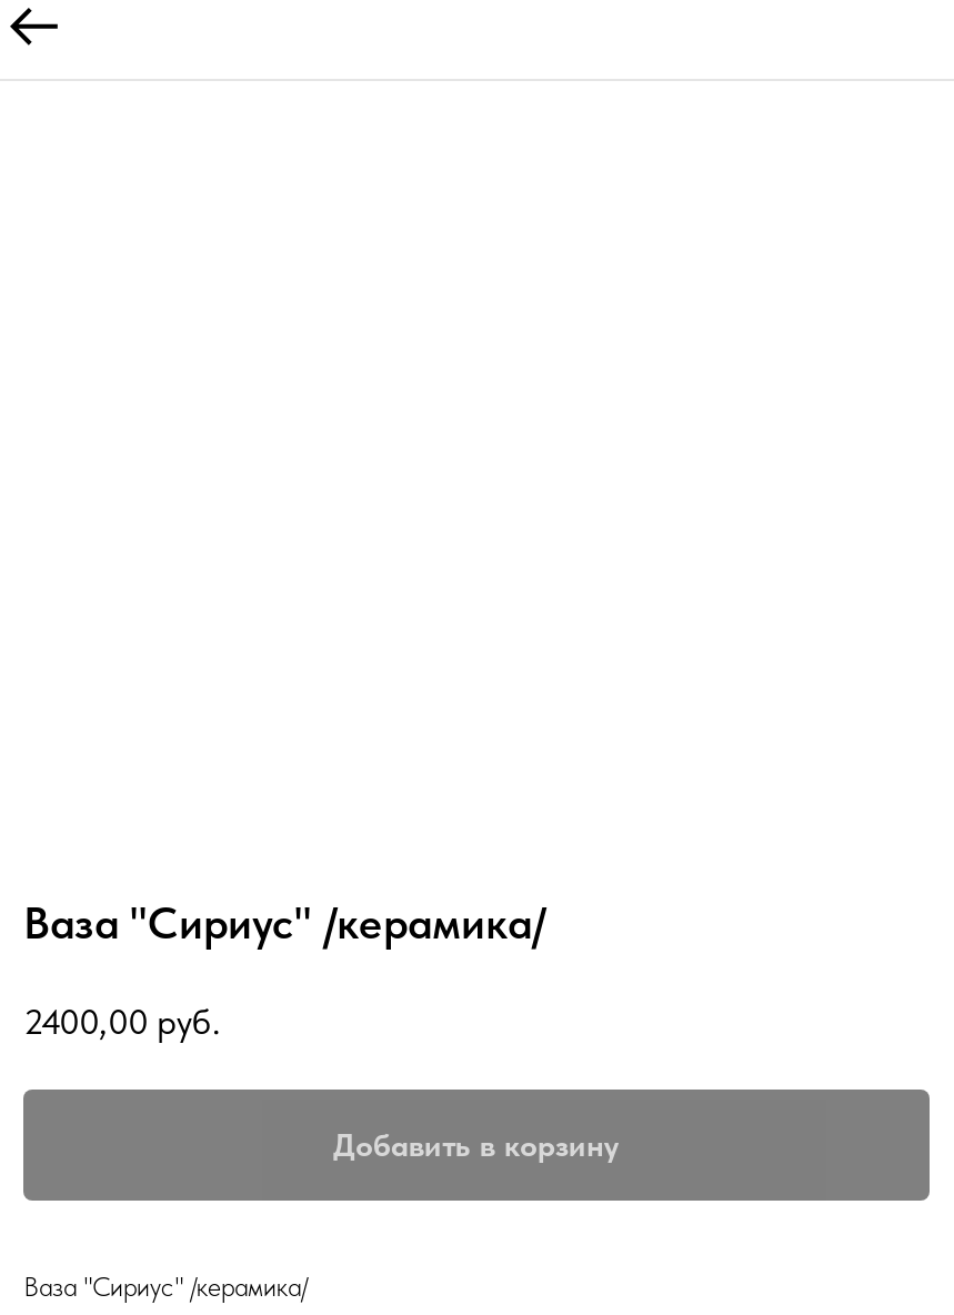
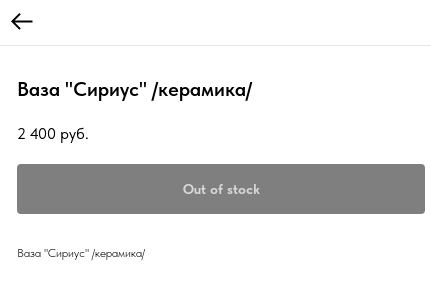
[23,1001,221,1043] 2400,00 руб. -> [17,124,89,143] 2 400 руб.
[333,1127,620,1163] Добавить в корзину -> [182,181,259,197] Out of stock

